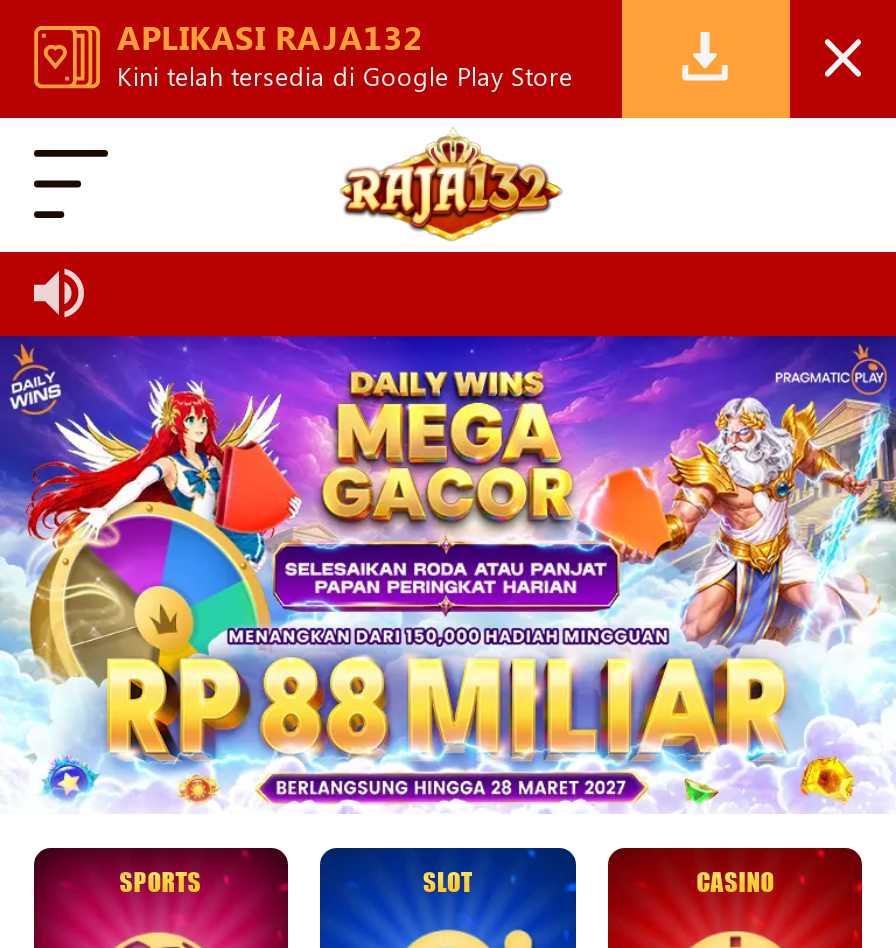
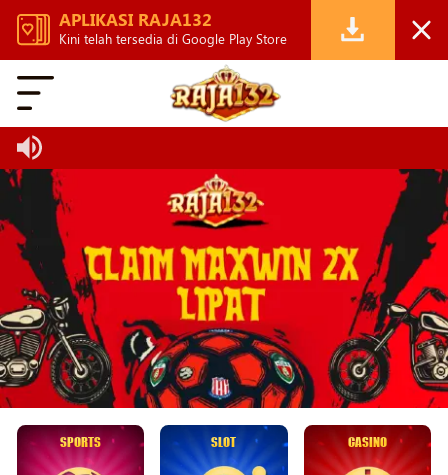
[6,334,890,814] [image] -> [3,168,445,409] [image]

